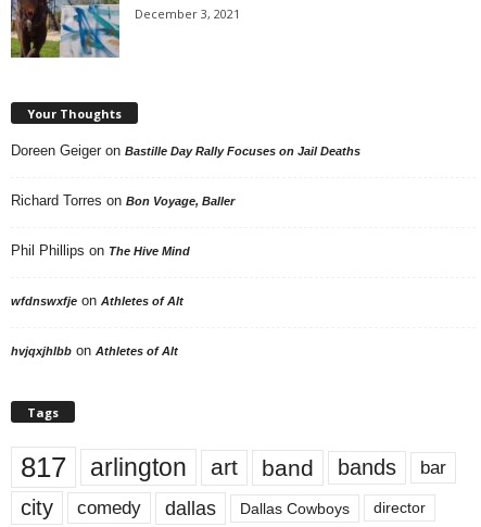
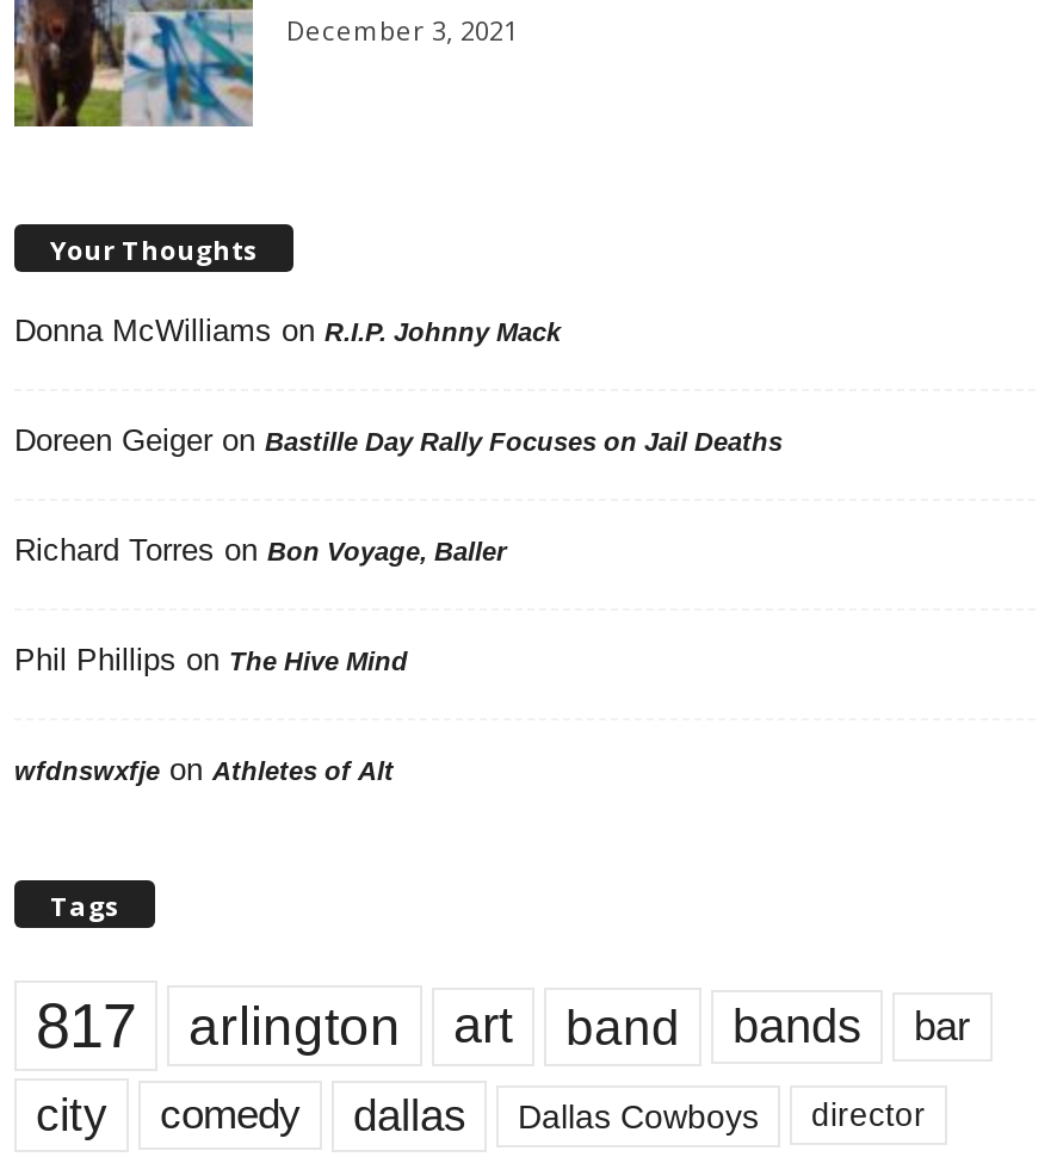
none -> [14,312,561,347] Donna McWilliams on R.I.P. Johnny Mack
moved [11,142,360,308] -> [14,421,783,786]: Doreen Geiger on Bastille Day Rally Focuses on Jail Deaths | Richard Torres on Bon Voyage, Baller | Phil Phillips on The Hive Mind | wfdnswxfje on Athletes of Alt
[11,342,178,358] hvjqxjhlbb on Athletes of Alt -> none

